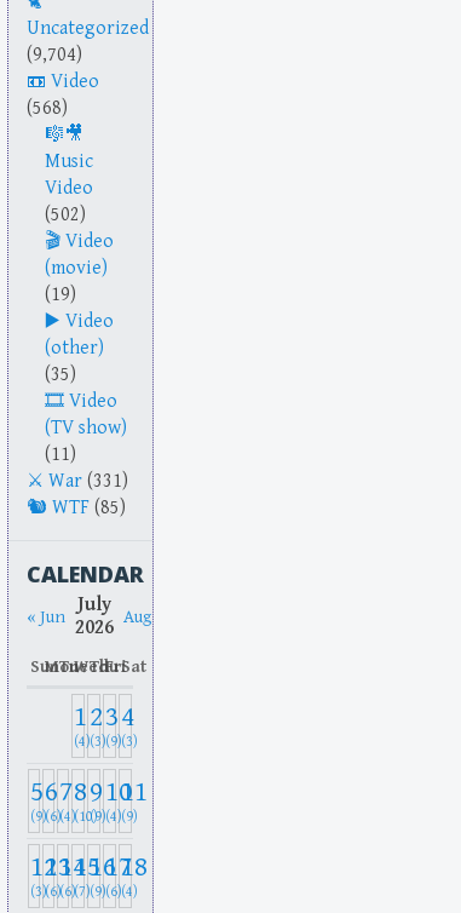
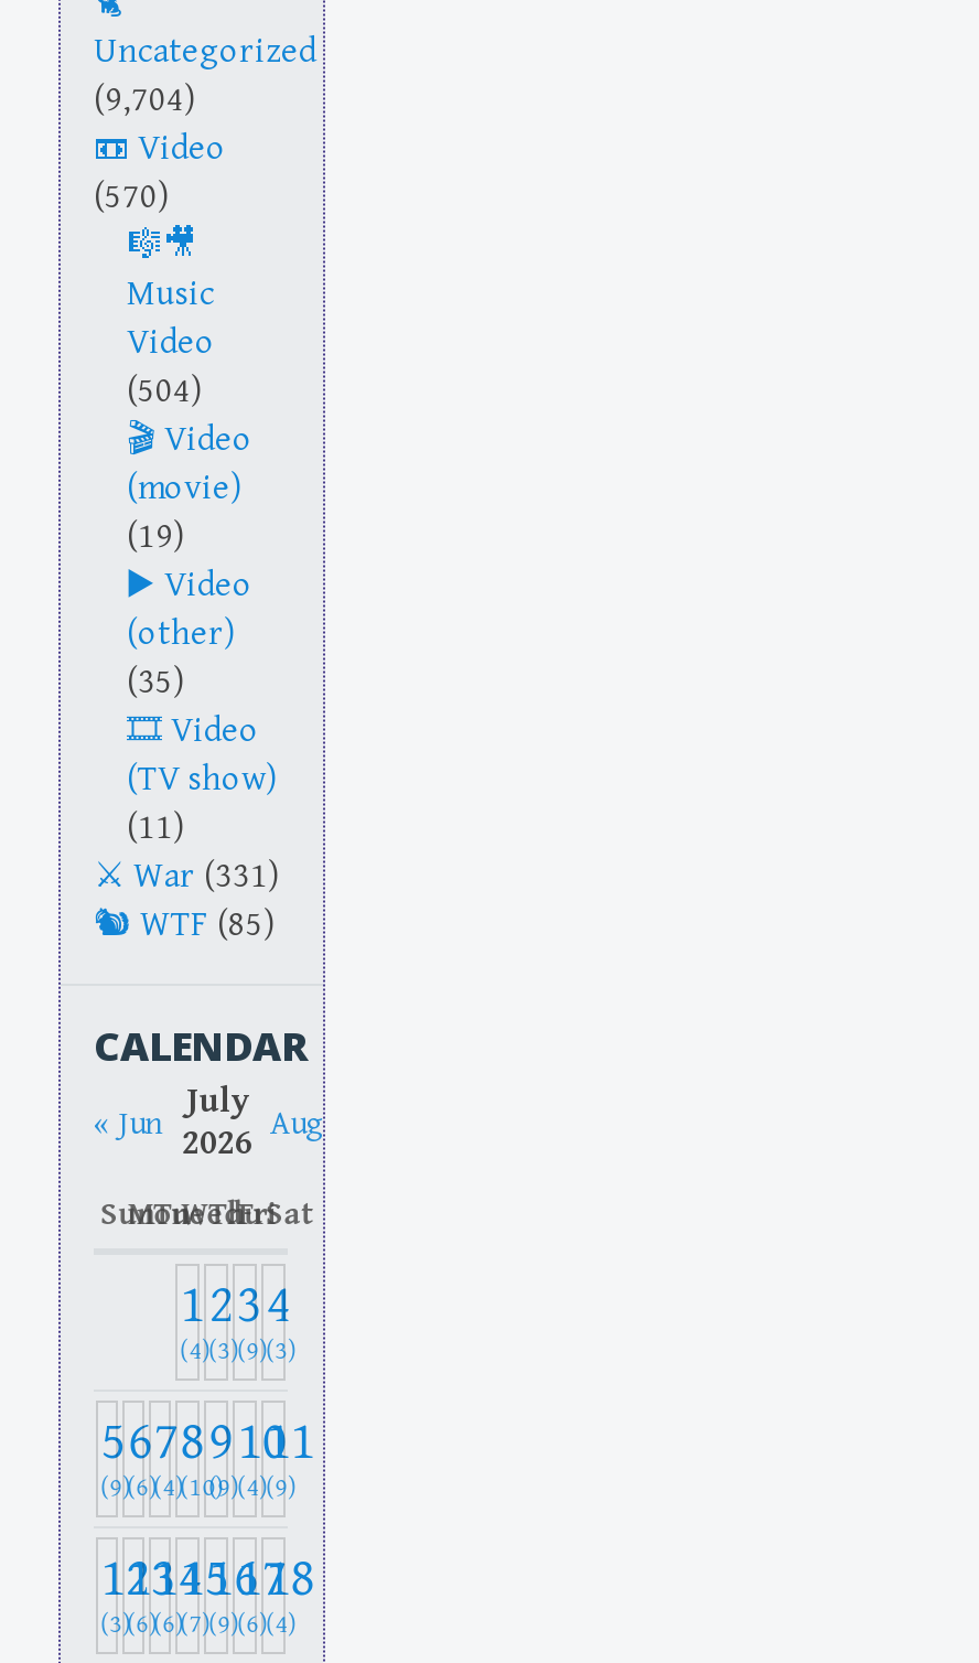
[27,97,68,120] (568) -> [94,177,169,219] (570)
[45,204,86,227] (502) -> [127,371,202,413] (504)

